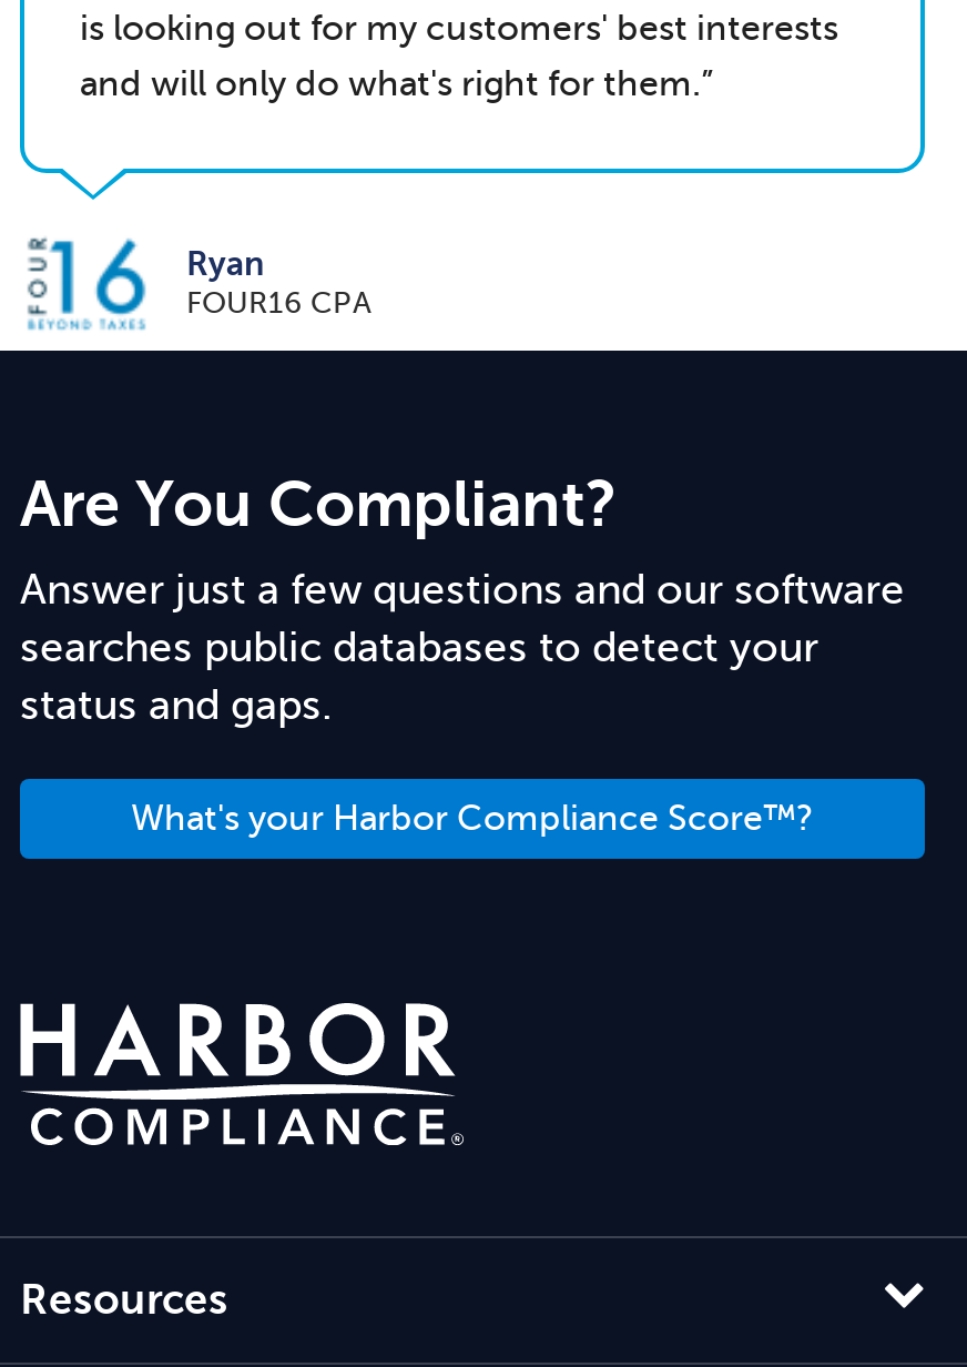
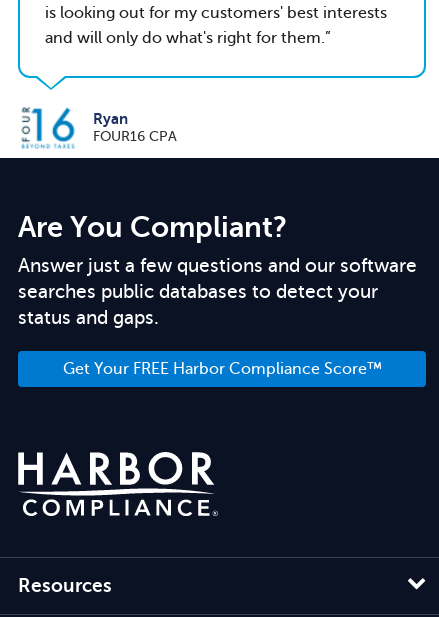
[131,800,814,840] What's your Harbor Compliance Score™? -> [62,360,381,378] Get Your FREE Harbor Compliance Score™

